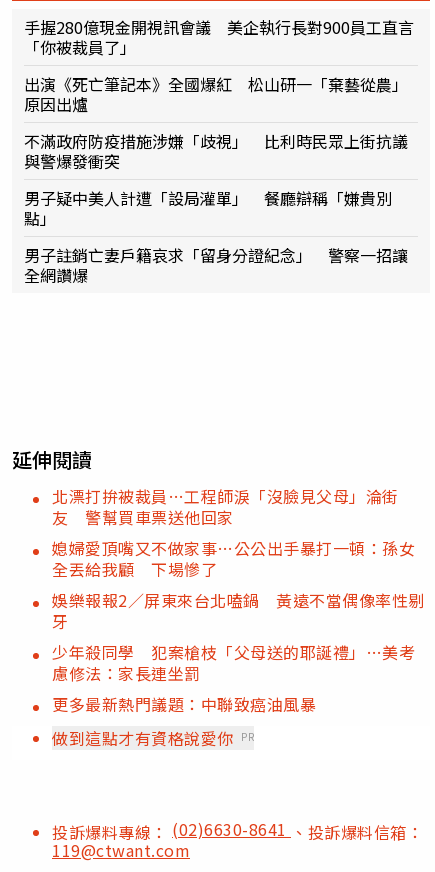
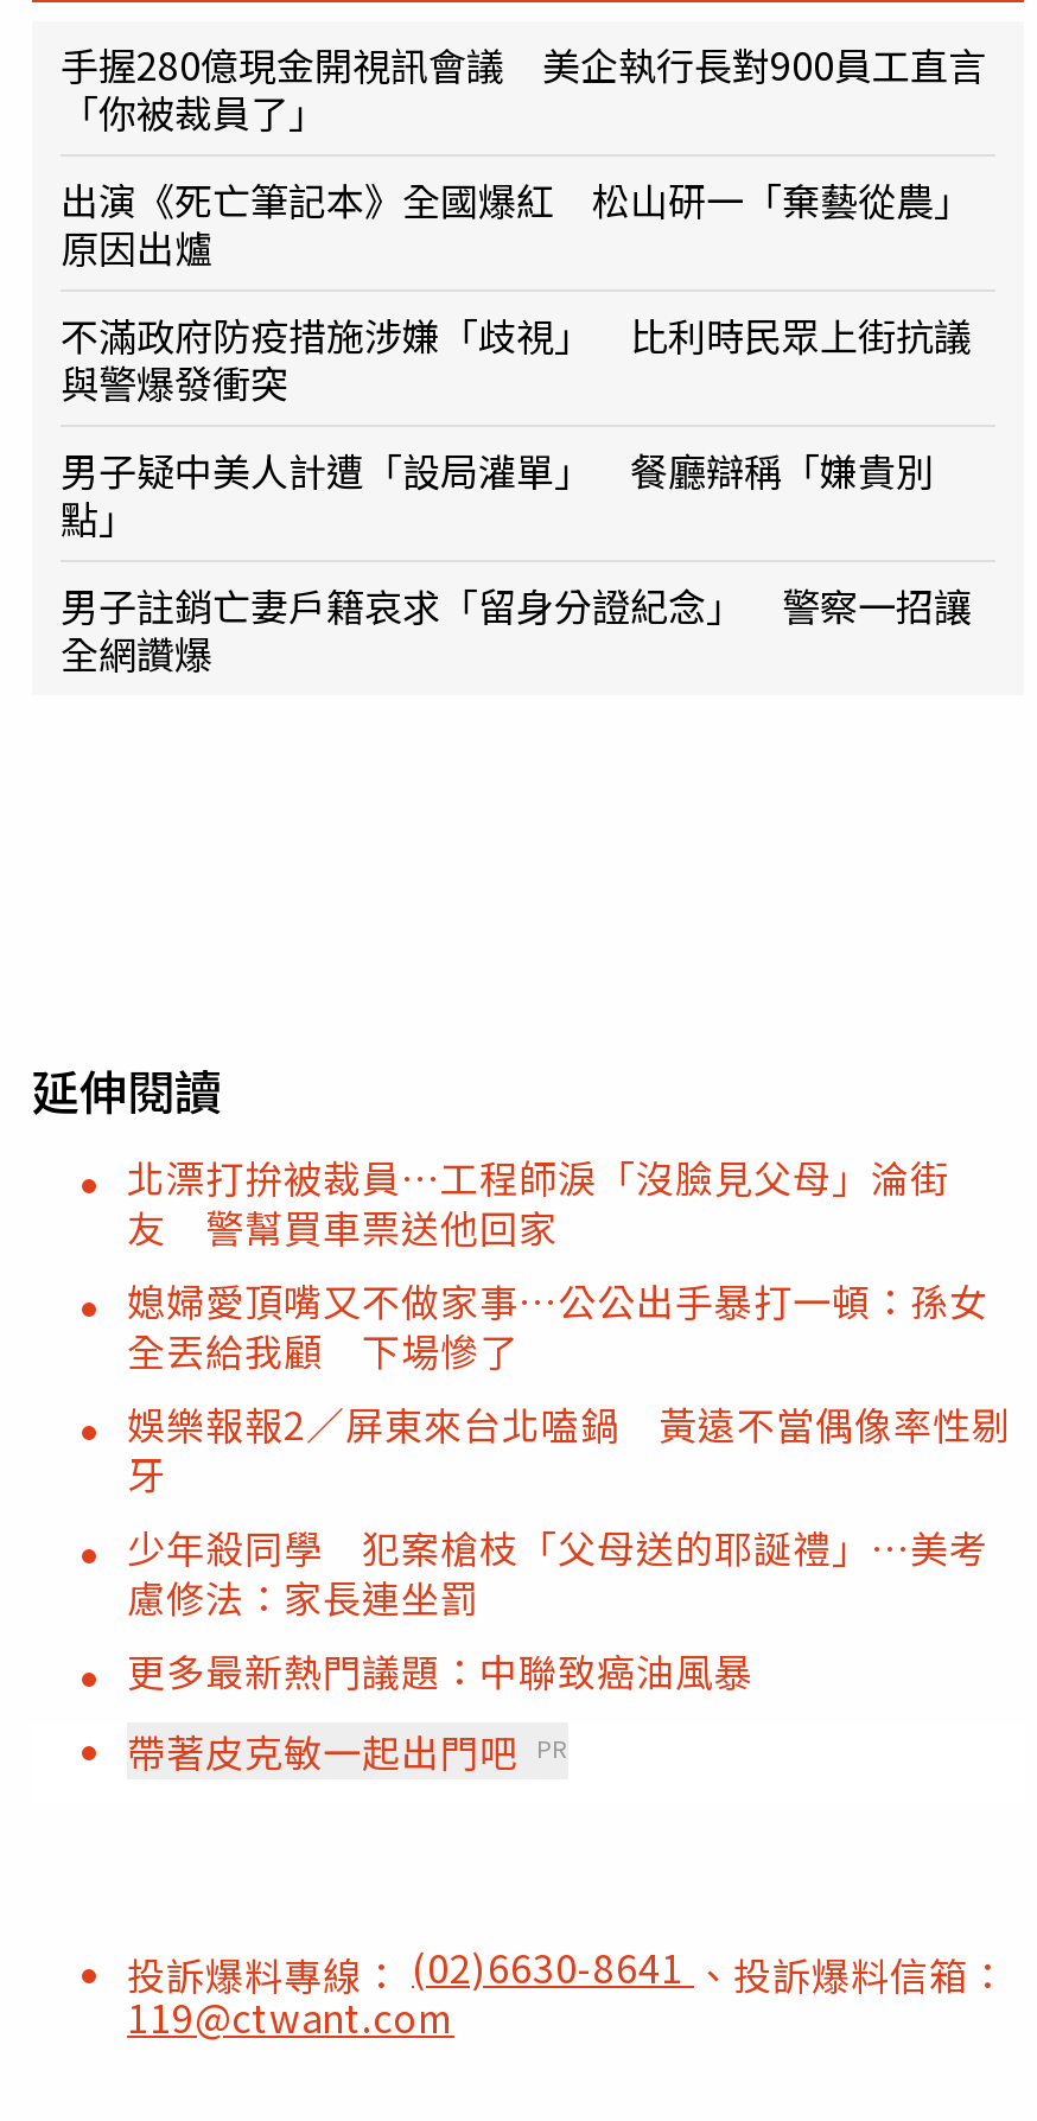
[52,726,254,750] 做到這點才有資格說愛你 PR -> [127,1722,567,1779] 帶著皮克敏一起出門吧 PR

